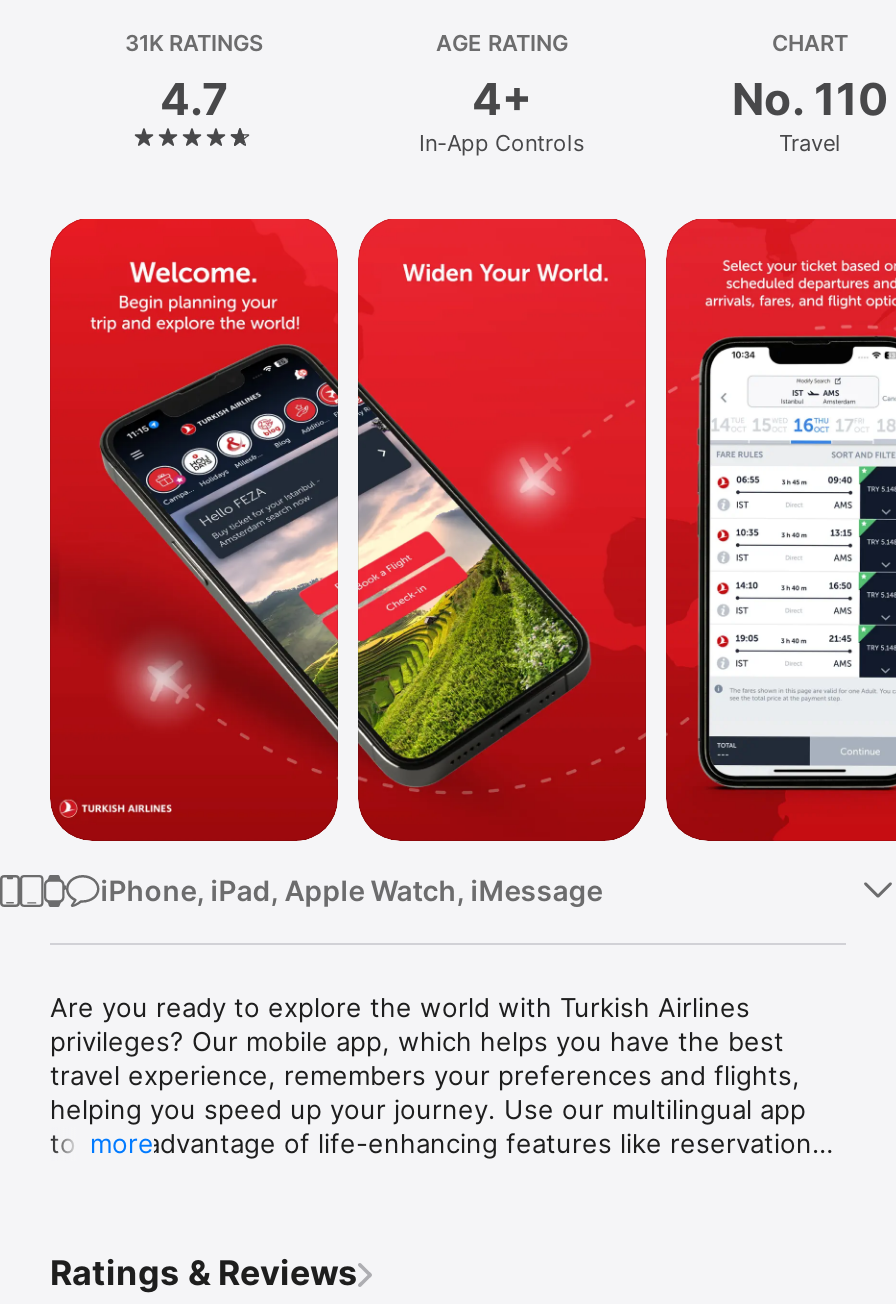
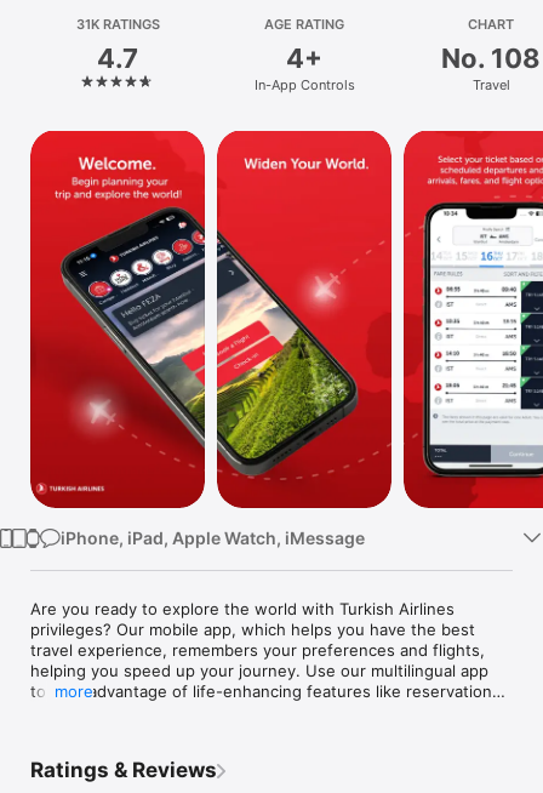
[732,73,888,125] No. 110 -> [441,42,541,74] No. 108

